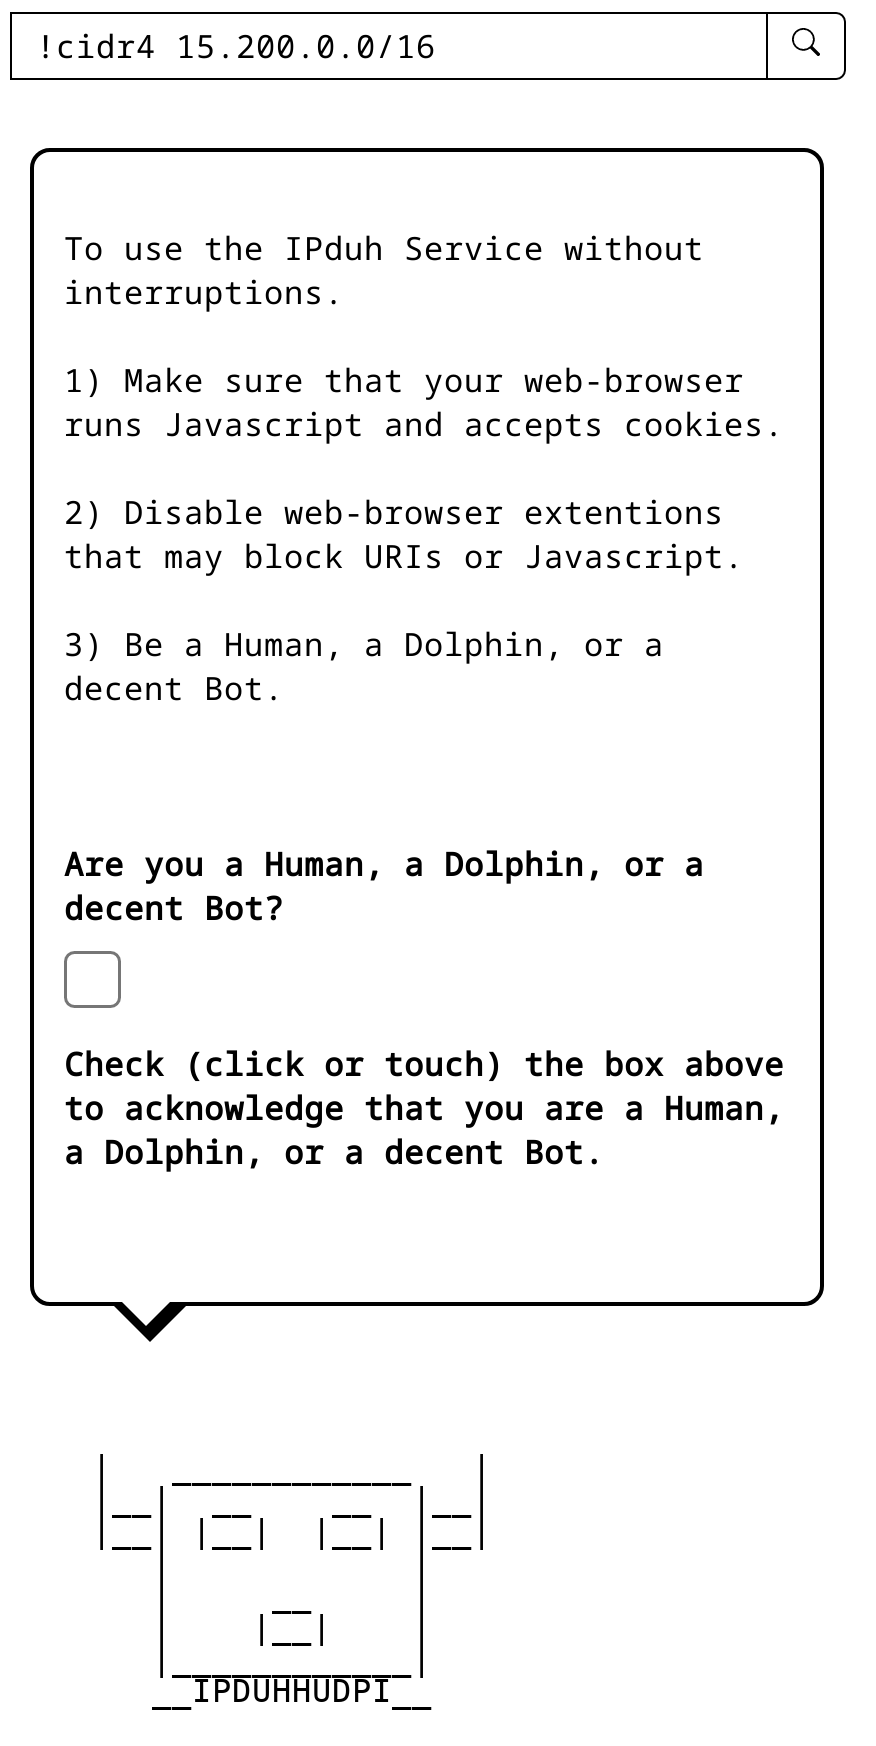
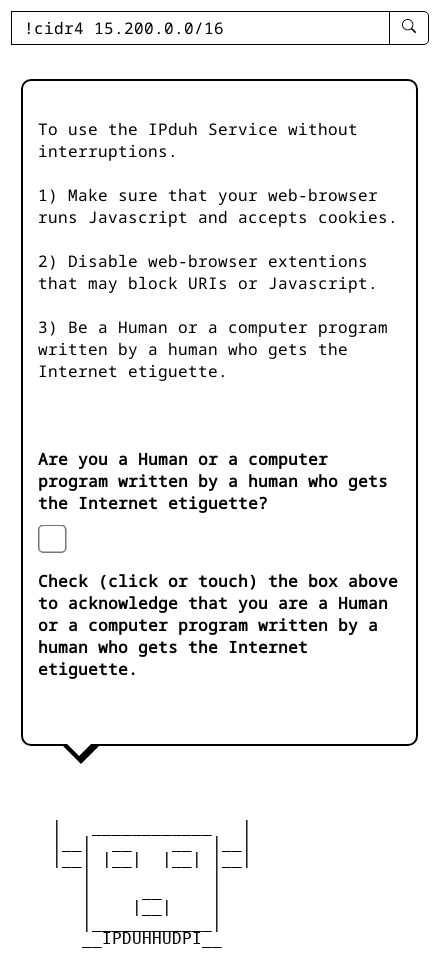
[64,622,664,710] 3) Be a Human, a Dolphin, or a | decent Bot. -> [38,316,388,382] 3) Be a Human or a computer program | written by a human who gets the | Internet etiguette.
[64,842,704,930] Are you a Human, a Dolphin, or a | decent Bot? -> [38,448,388,514] Are you a Human or a computer | program written by a human who gets | the Internet etiguette?
[64,1086,784,1174] to acknowledge that you are a Human, | a Dolphin, or a decent Bot. -> [38,592,388,680] to acknowledge that you are a Human | or a computer program written by a | human who gets the Internet | etiguette.

